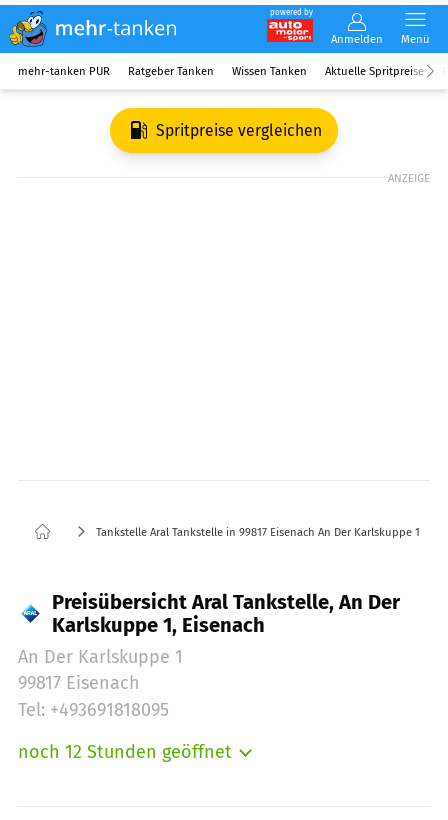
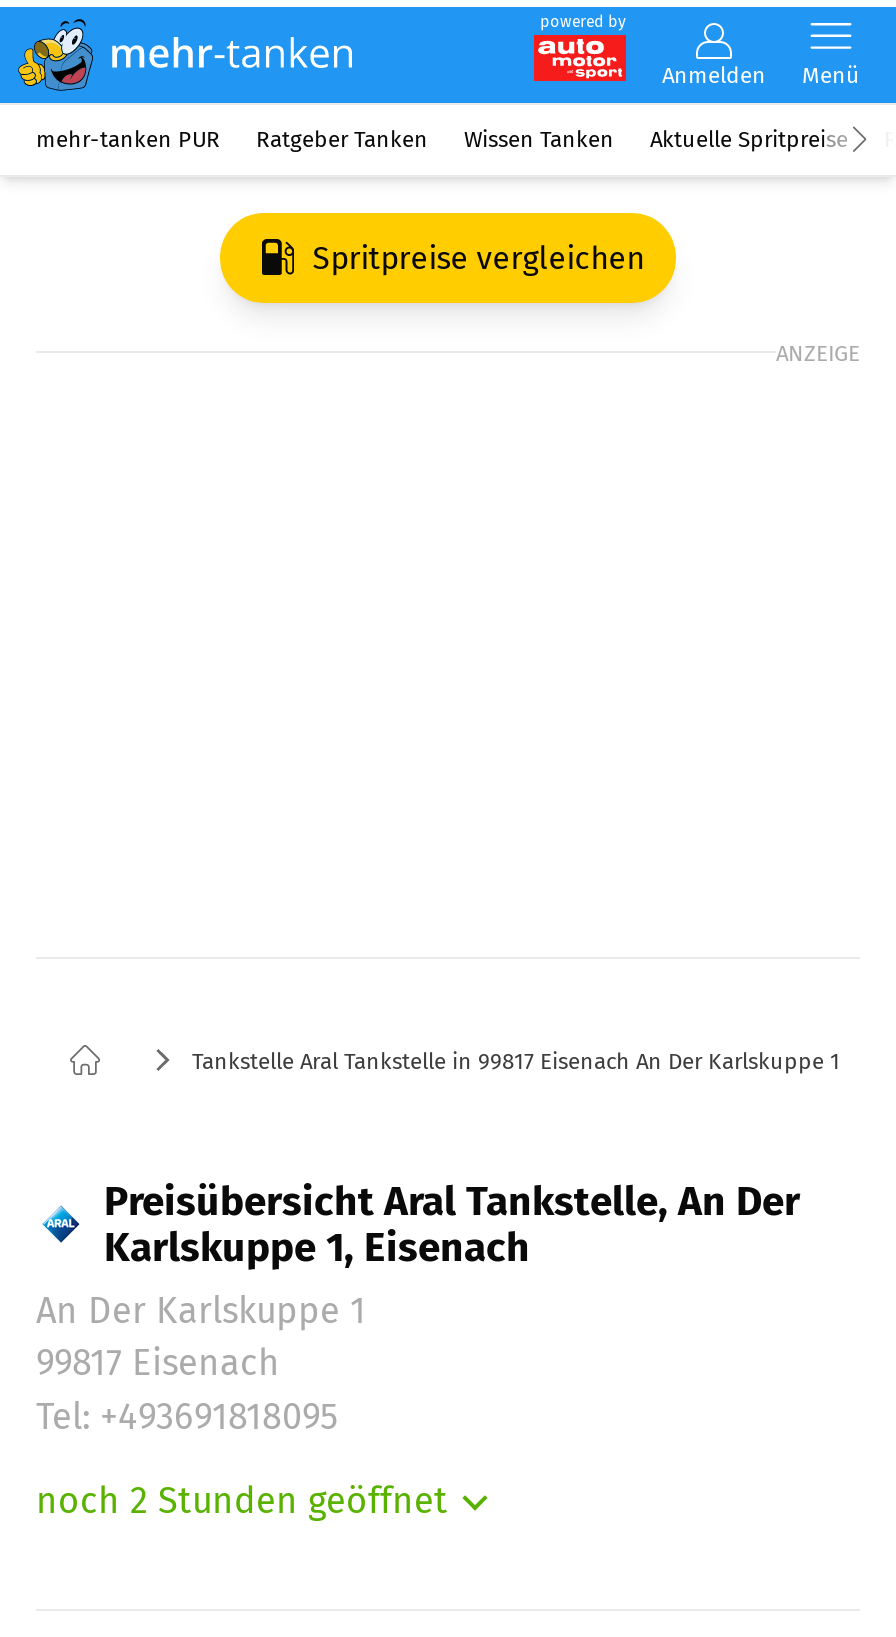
[18,741,232,763] noch 12 Stunden geöffnet -> [36,1479,448,1523] noch 2 Stunden geöffnet

